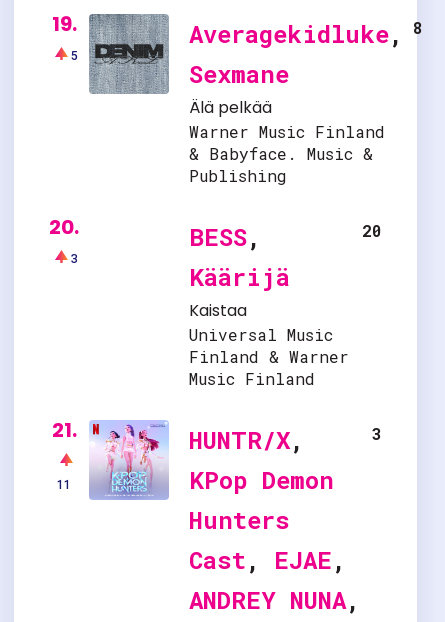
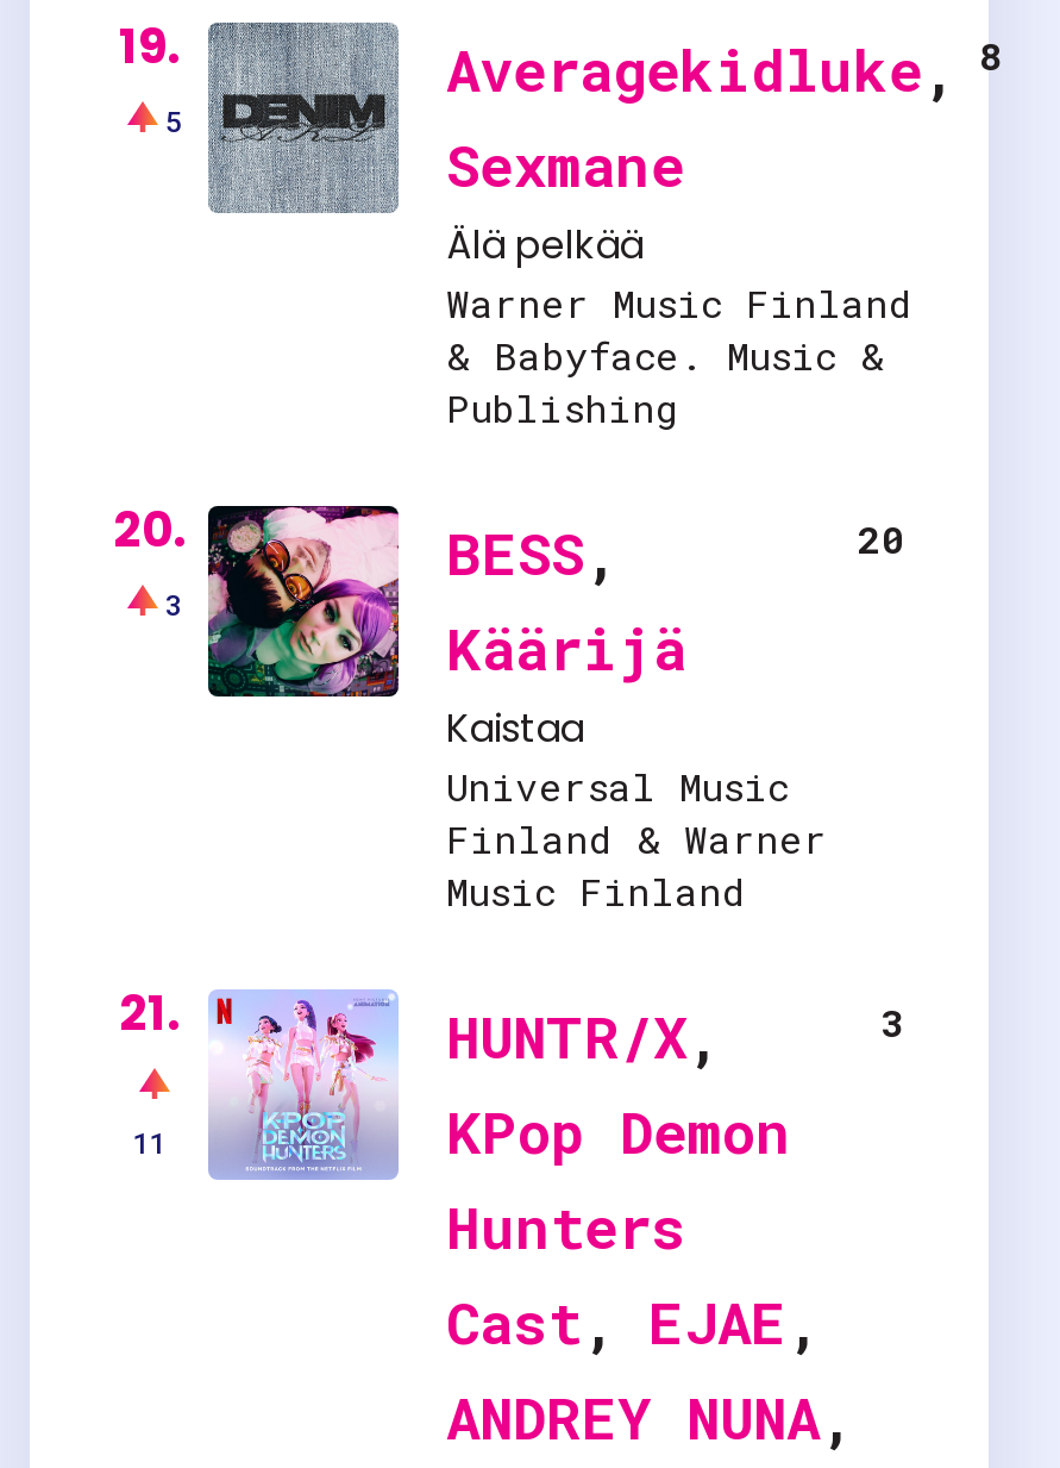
none -> [206,504,401,699] [image]

